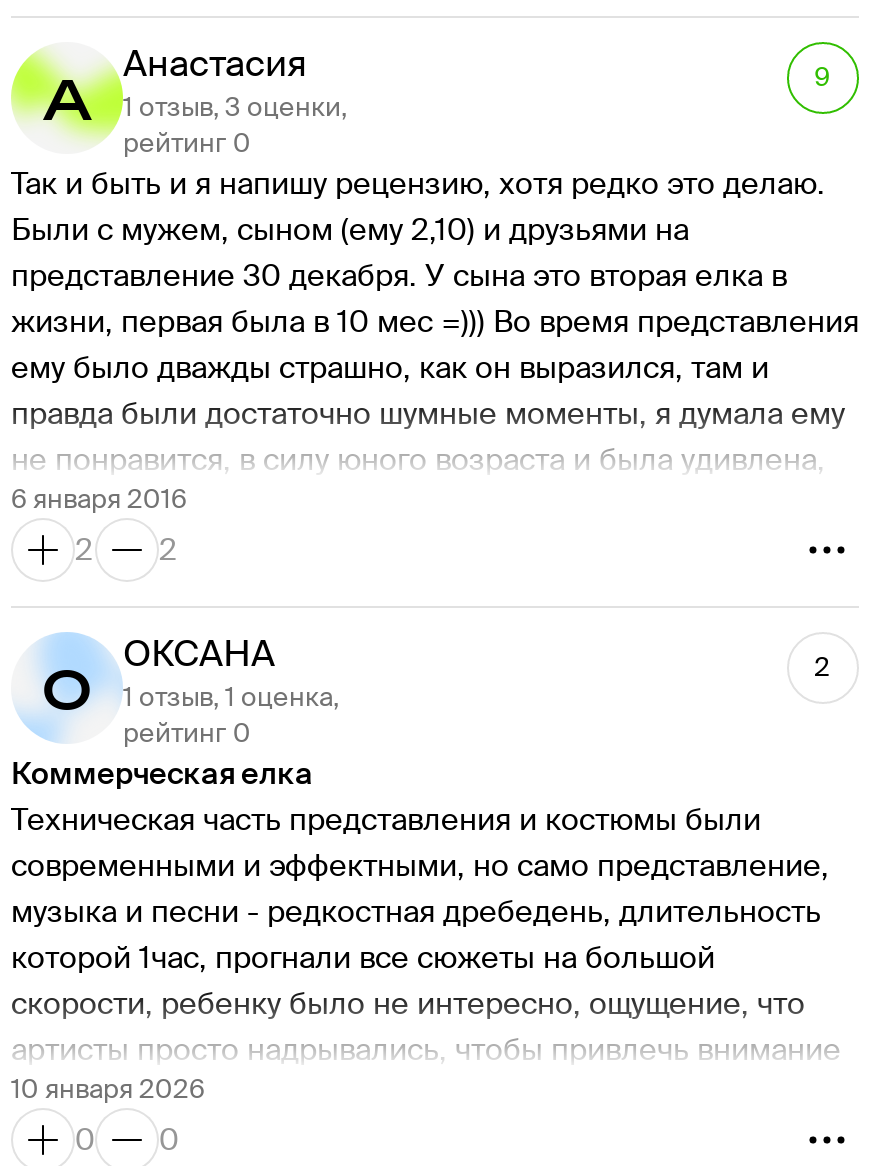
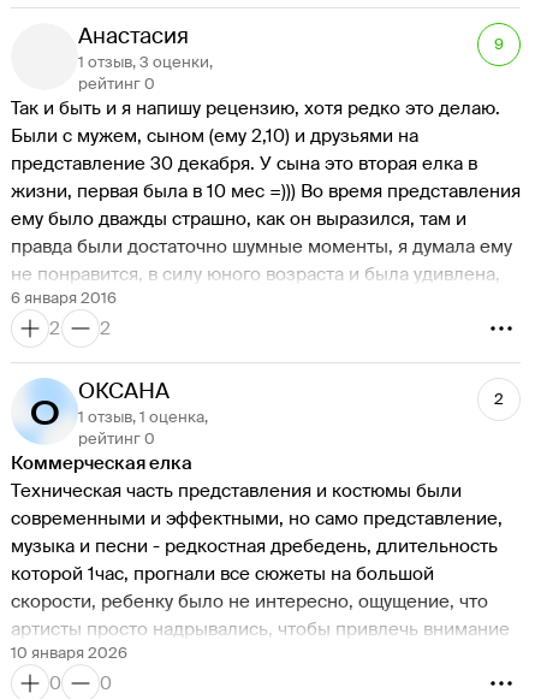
[9,48,117,144] [image] -> none

